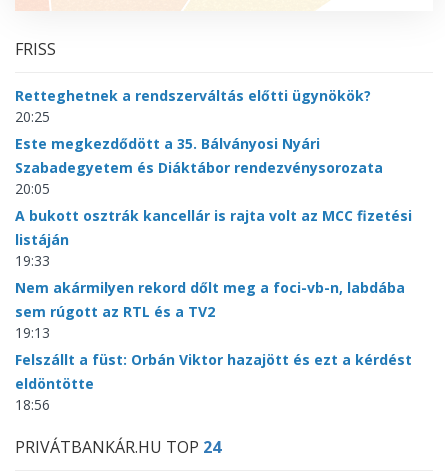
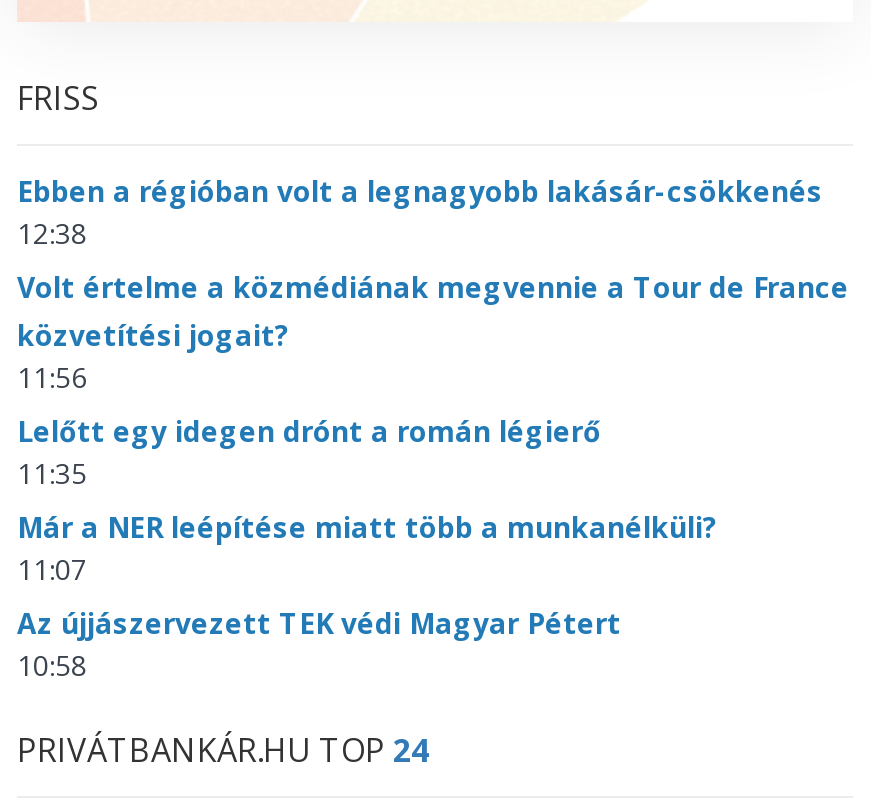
[15,86,412,414] Retteghetnek a rendszerváltás előtti ügynökök? | 20:25 | Este megkezdődött a 35. Bálványosi Nyári | Szabadegyetem és Diáktábor rendezvénysorozata | 20:05 | A bukott osztrák kancellár is rajta volt az MCC fizetési | listáján | 19:33 | Nem akármilyen rekord dőlt meg a foci-vb-n, labdába | sem rúgott az RTL és a TV2 | 19:13 | Felszállt a füst: Orbán Viktor hazajött és ezt a kérdést | eldöntötte | 18:56 -> [17,172,849,684] Ebben a régióban volt a legnagyobb lakásár-csökkenés | 12:38 | Volt értelme a közmédiának megvennie a Tour de France | közvetítési jogait? | 11:56 | Lelőtt egy idegen drónt a román légierő | 11:35 | Már a NER leépítése miatt több a munkanélküli? | 11:07 | Az újjászervezett TEK védi Magyar Pétert | 10:58

